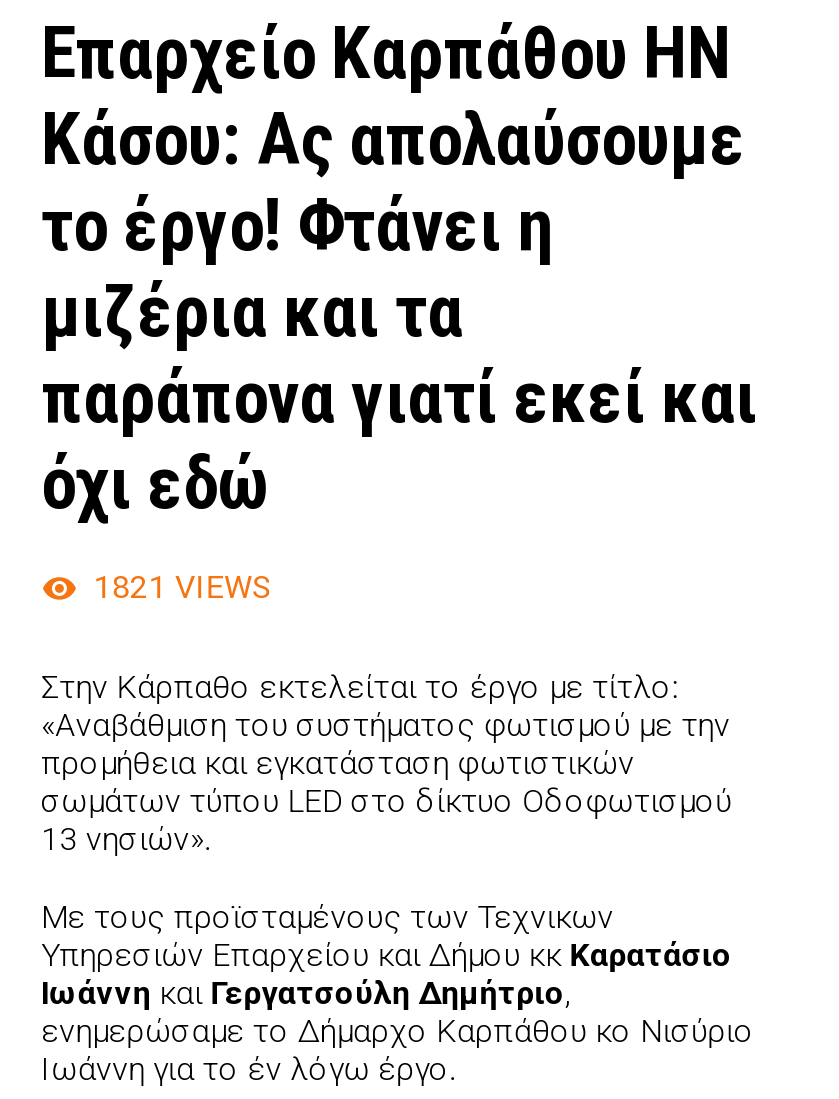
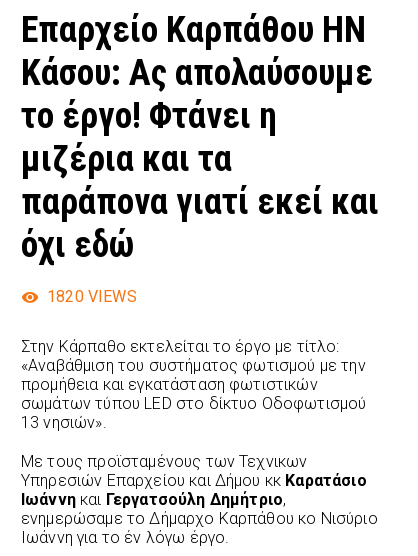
[93,567,273,605] 1821 VIEWS -> [47,287,137,306] 1820 VIEWS

